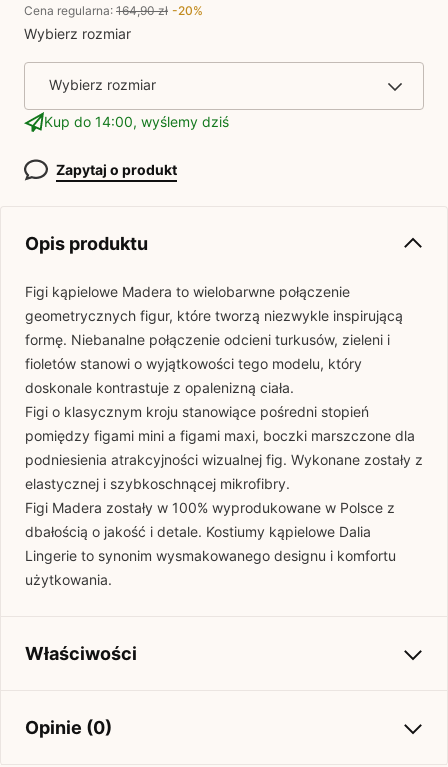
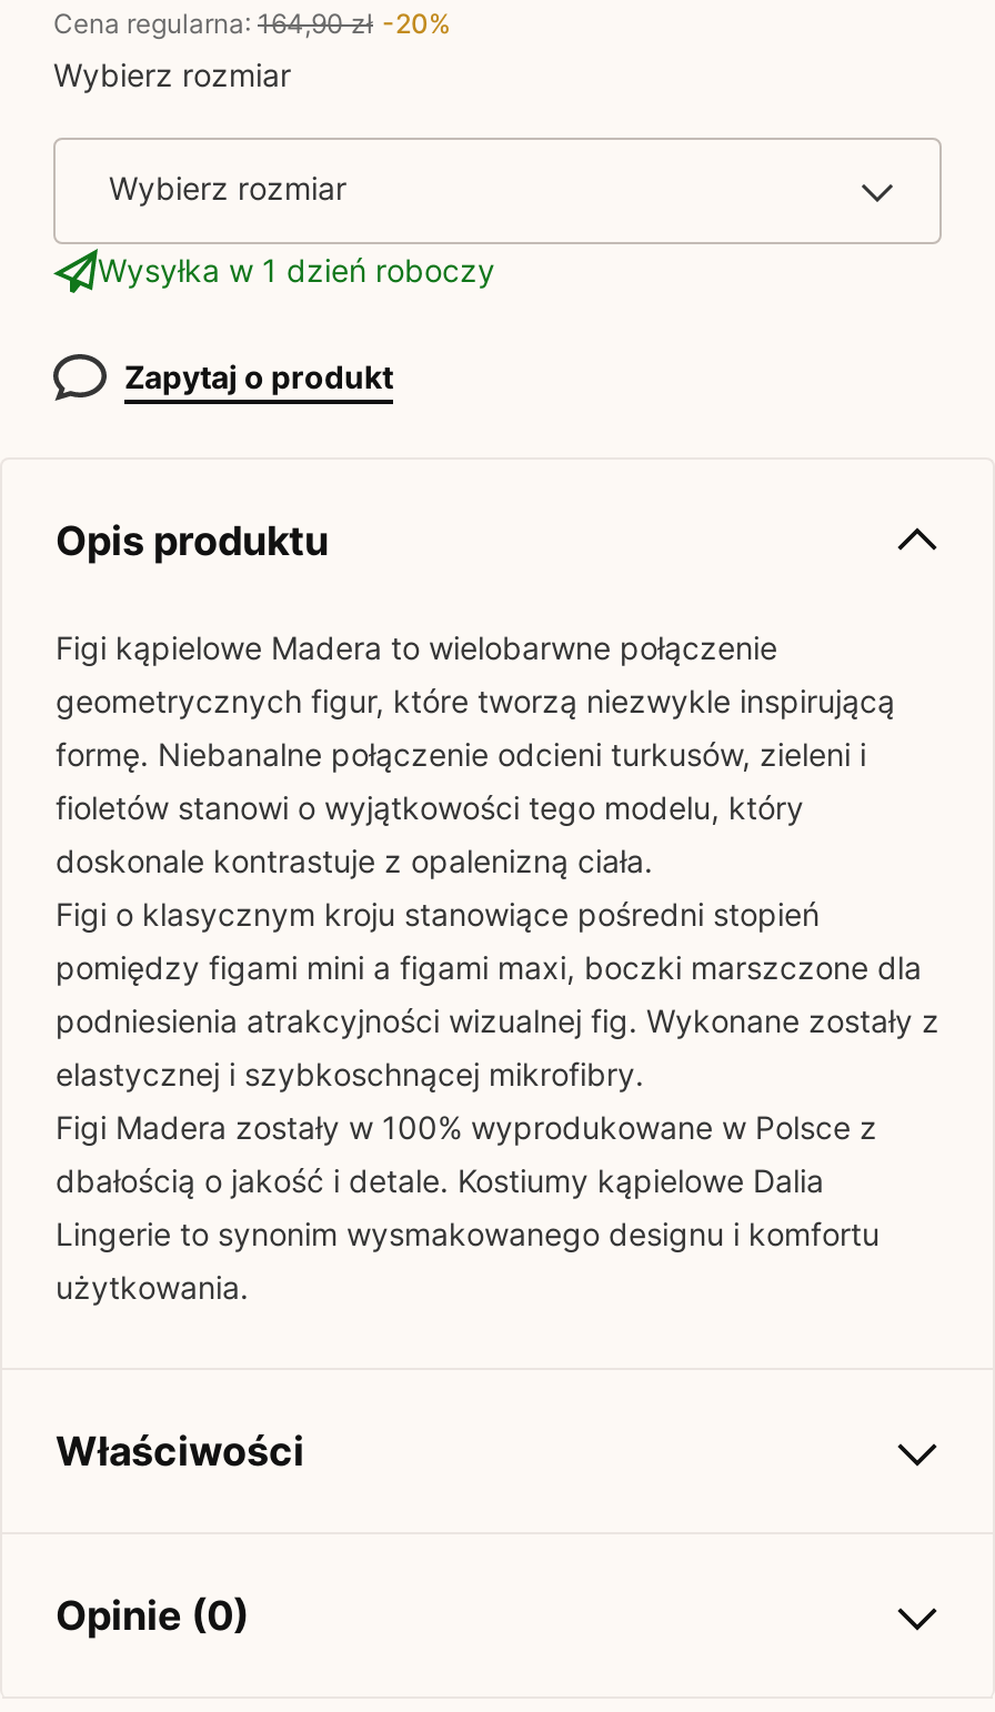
[44,113,229,130] Kup do 14:00, wyślemy dziś -> [98,251,495,289] Wysyłka w 1 dzień roboczy

